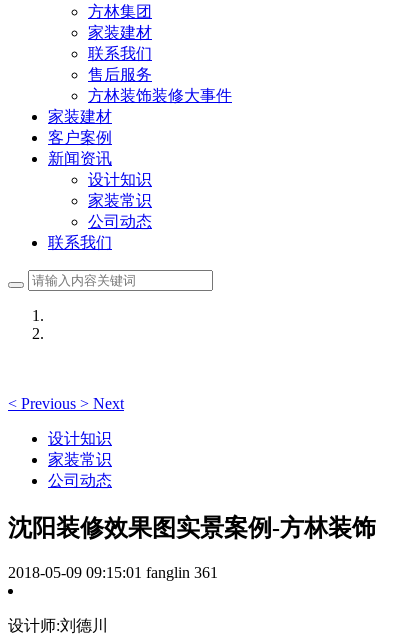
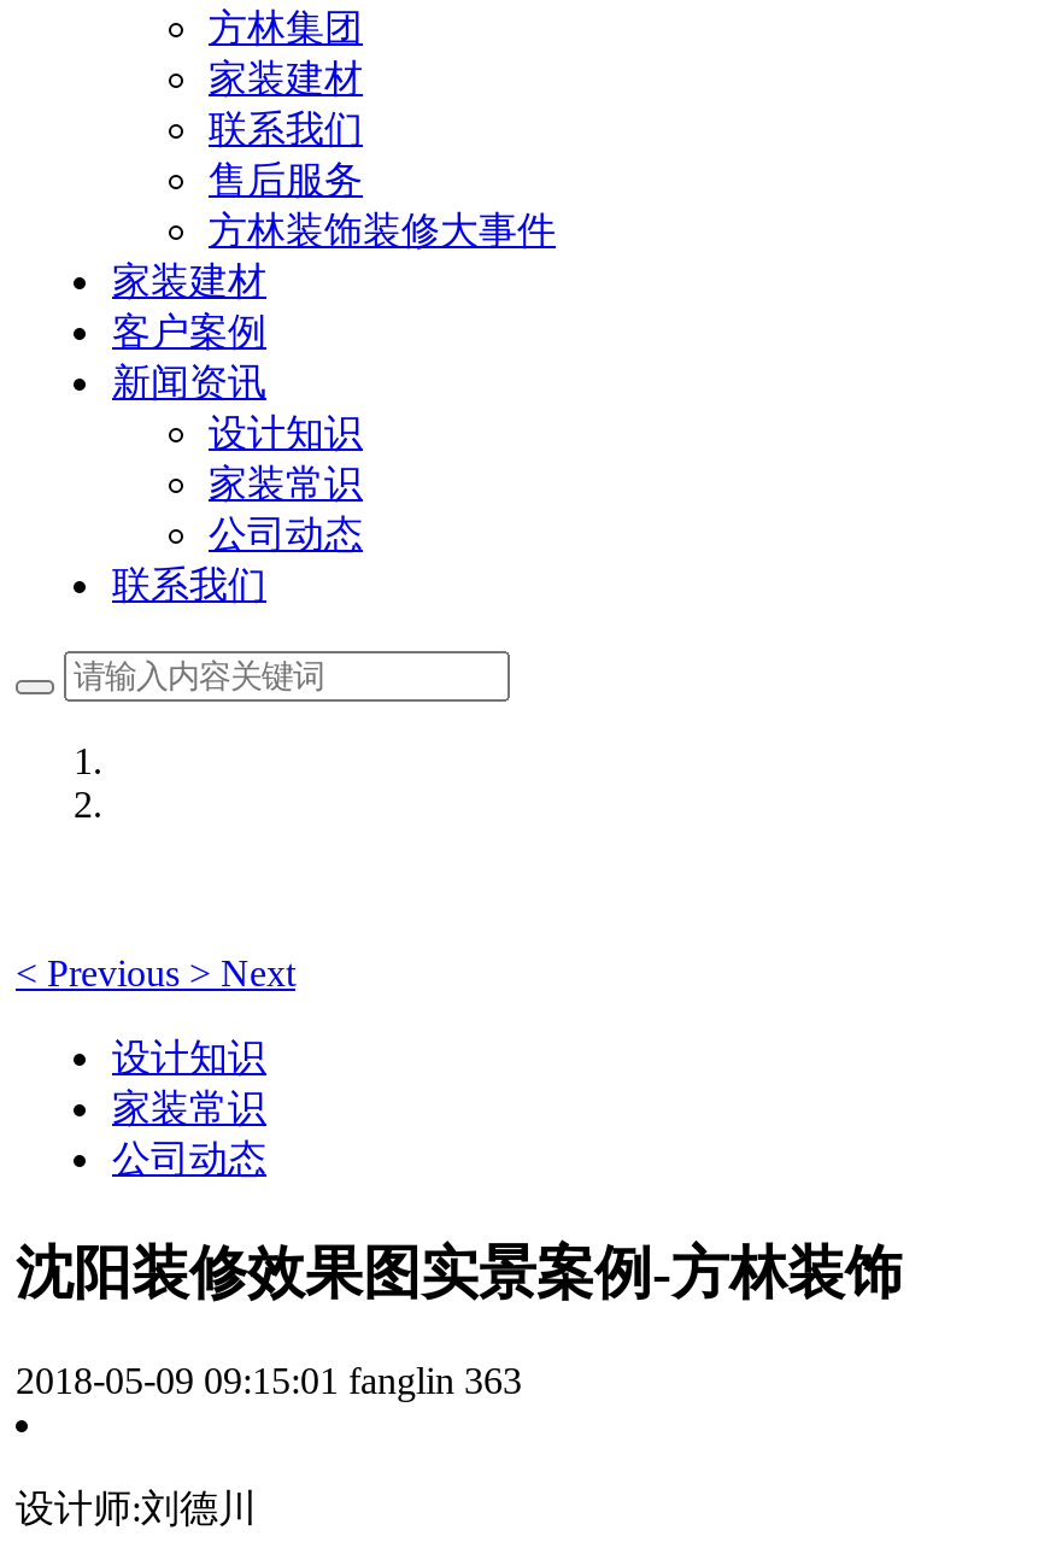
[8,564,218,581] 2018-05-09 09:15:01 fanglin 361 -> [16,1359,522,1400] 2018-05-09 09:15:01 fanglin 363

